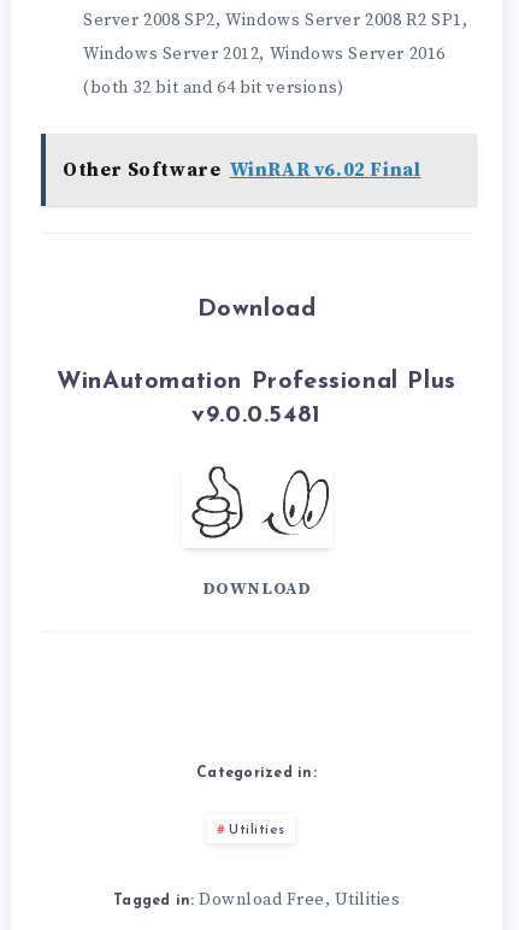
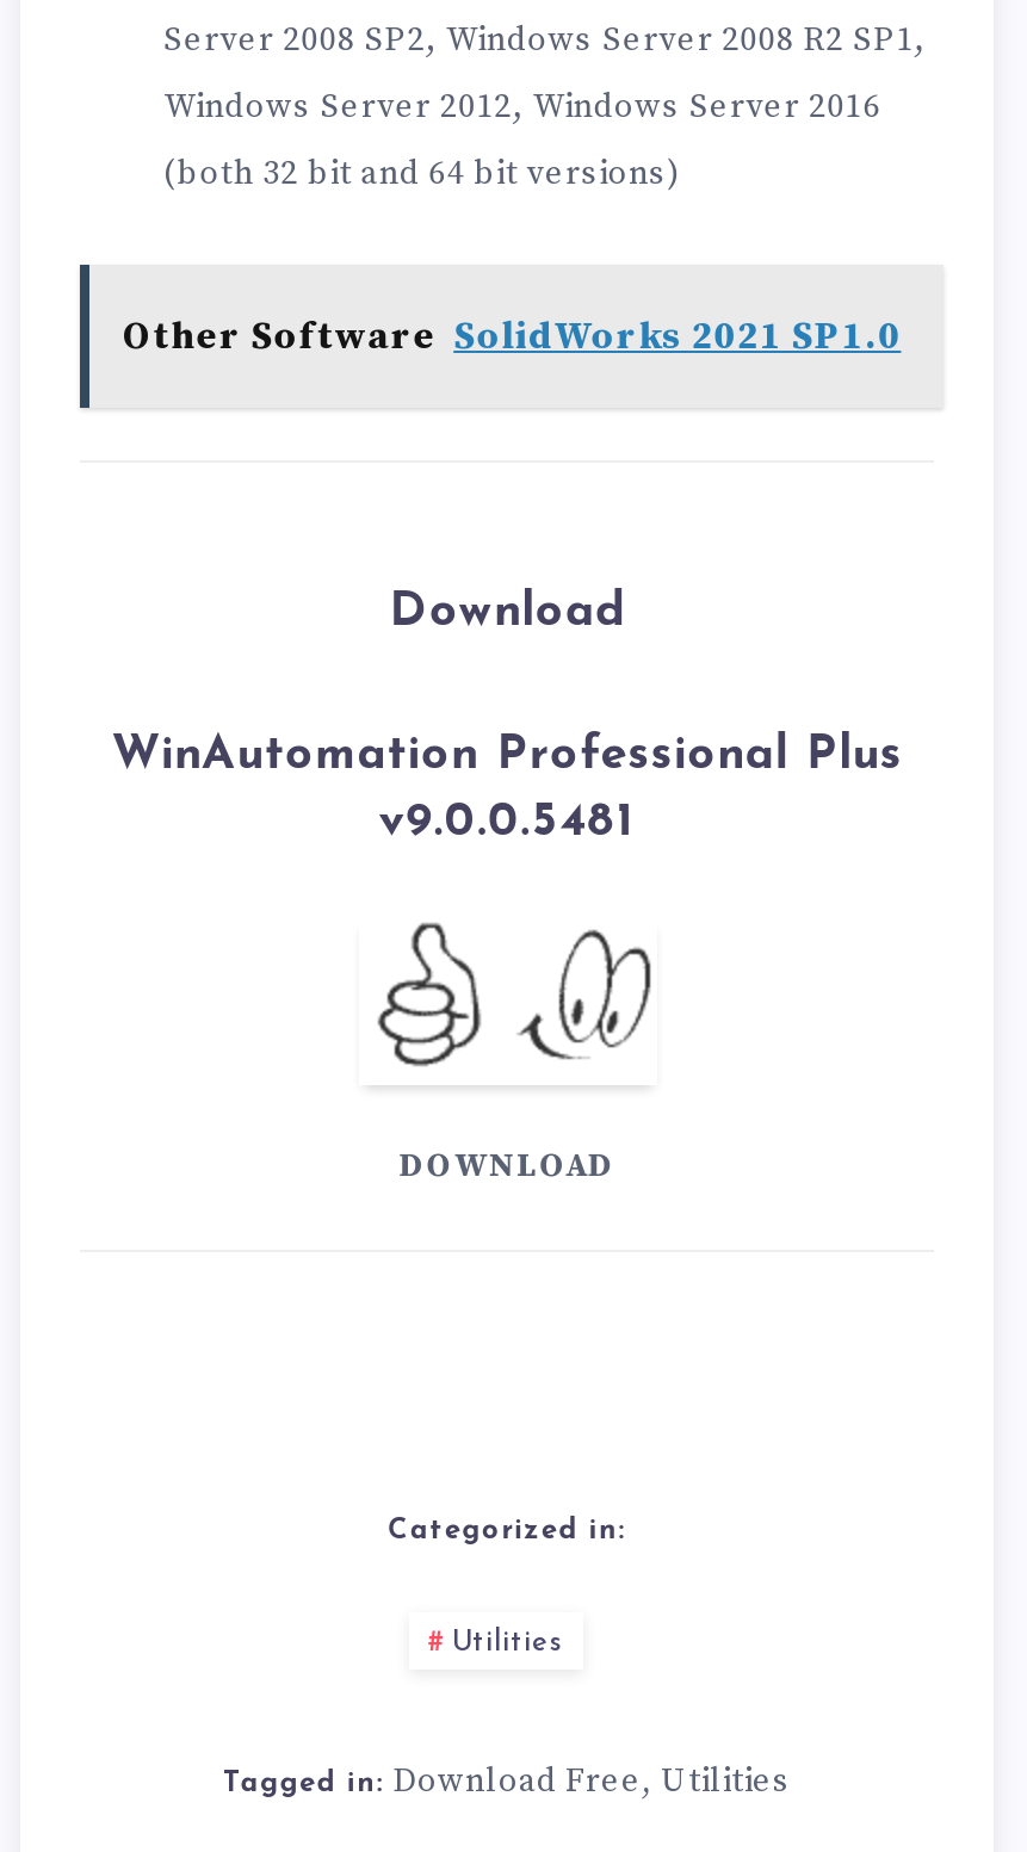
[63,157,421,181] Other Software WinRAR v6.02 Final -> [123,311,901,359] Other Software SolidWorks 2021 SP1.0

